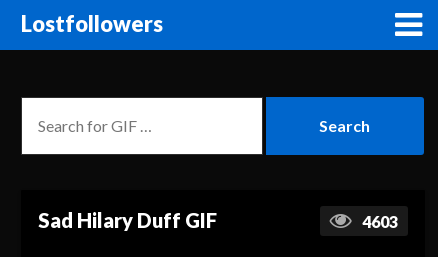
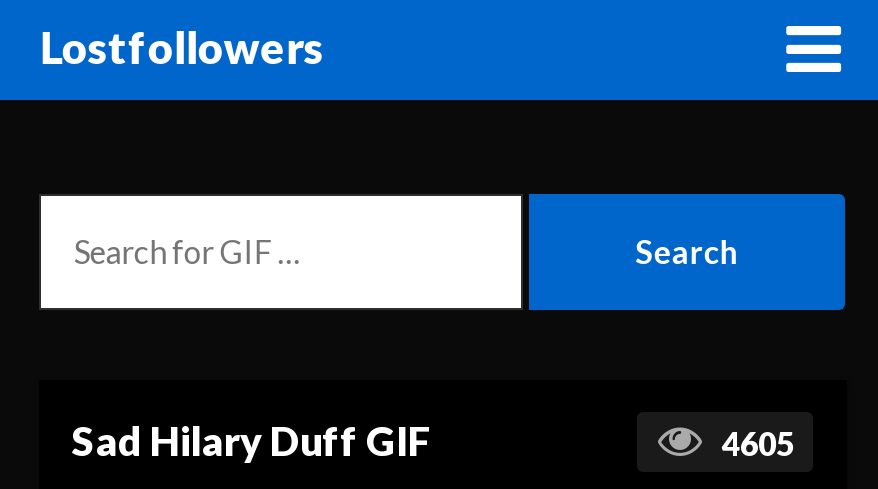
[362,212,398,231] 4603 -> [722,424,794,462] 4605

